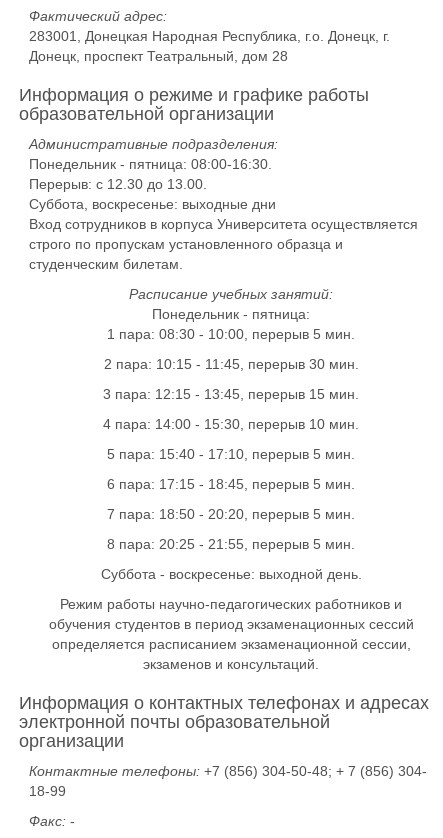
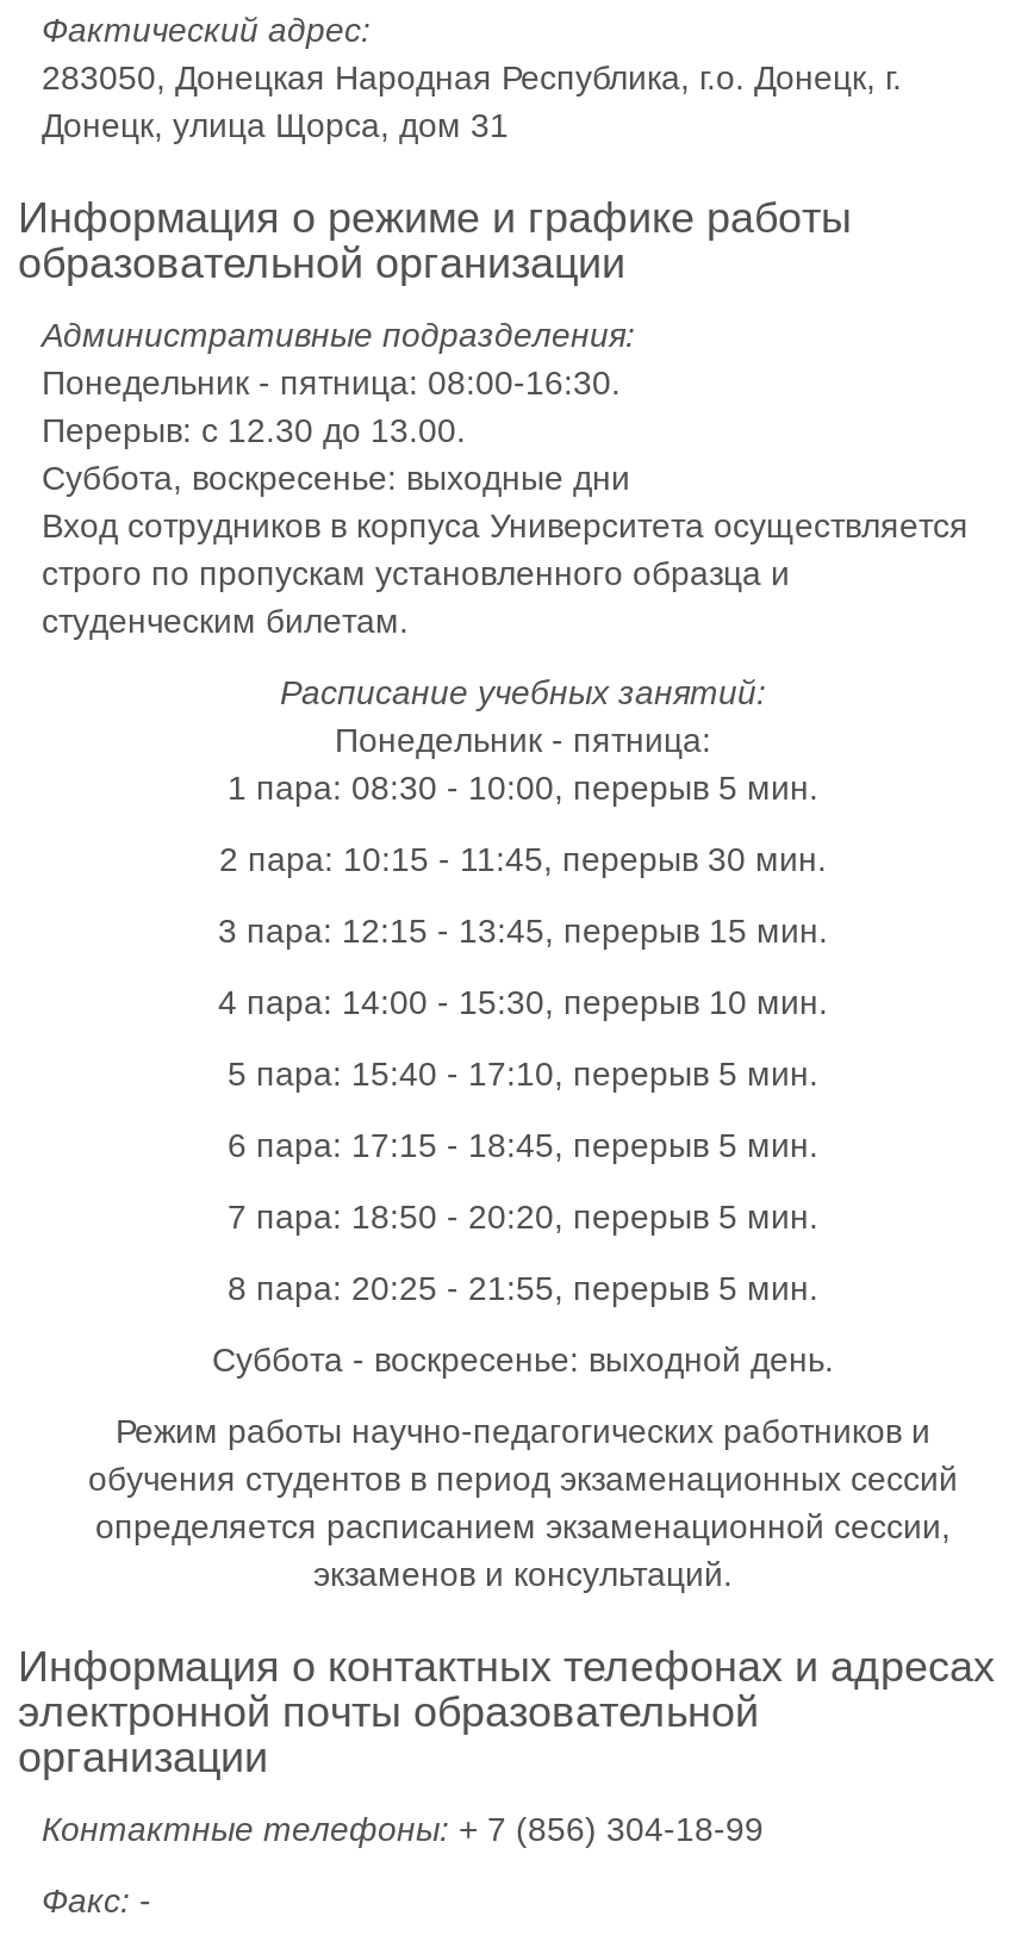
[29,28,390,44] 283001, Донецкая Народная Республика, г.о. Донецк, г. -> [42,58,902,97] 283050, Донецкая Народная Республика, г.о. Донецк, г.
[29,48,288,64] Донецк, проспект Театральный, дом 28 -> [42,106,509,144] Донецк, улица Щорса, дом 31
[29,763,427,799] Контактные телефоны: +7 (856) 304-50-48; + 7 (856) 304- | 18-99 -> [42,1810,764,1848] Контактные телефоны: + 7 (856) 304-18-99

